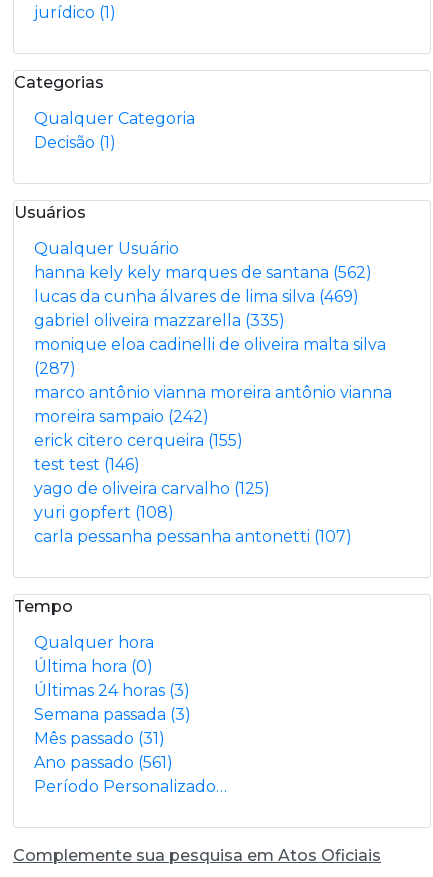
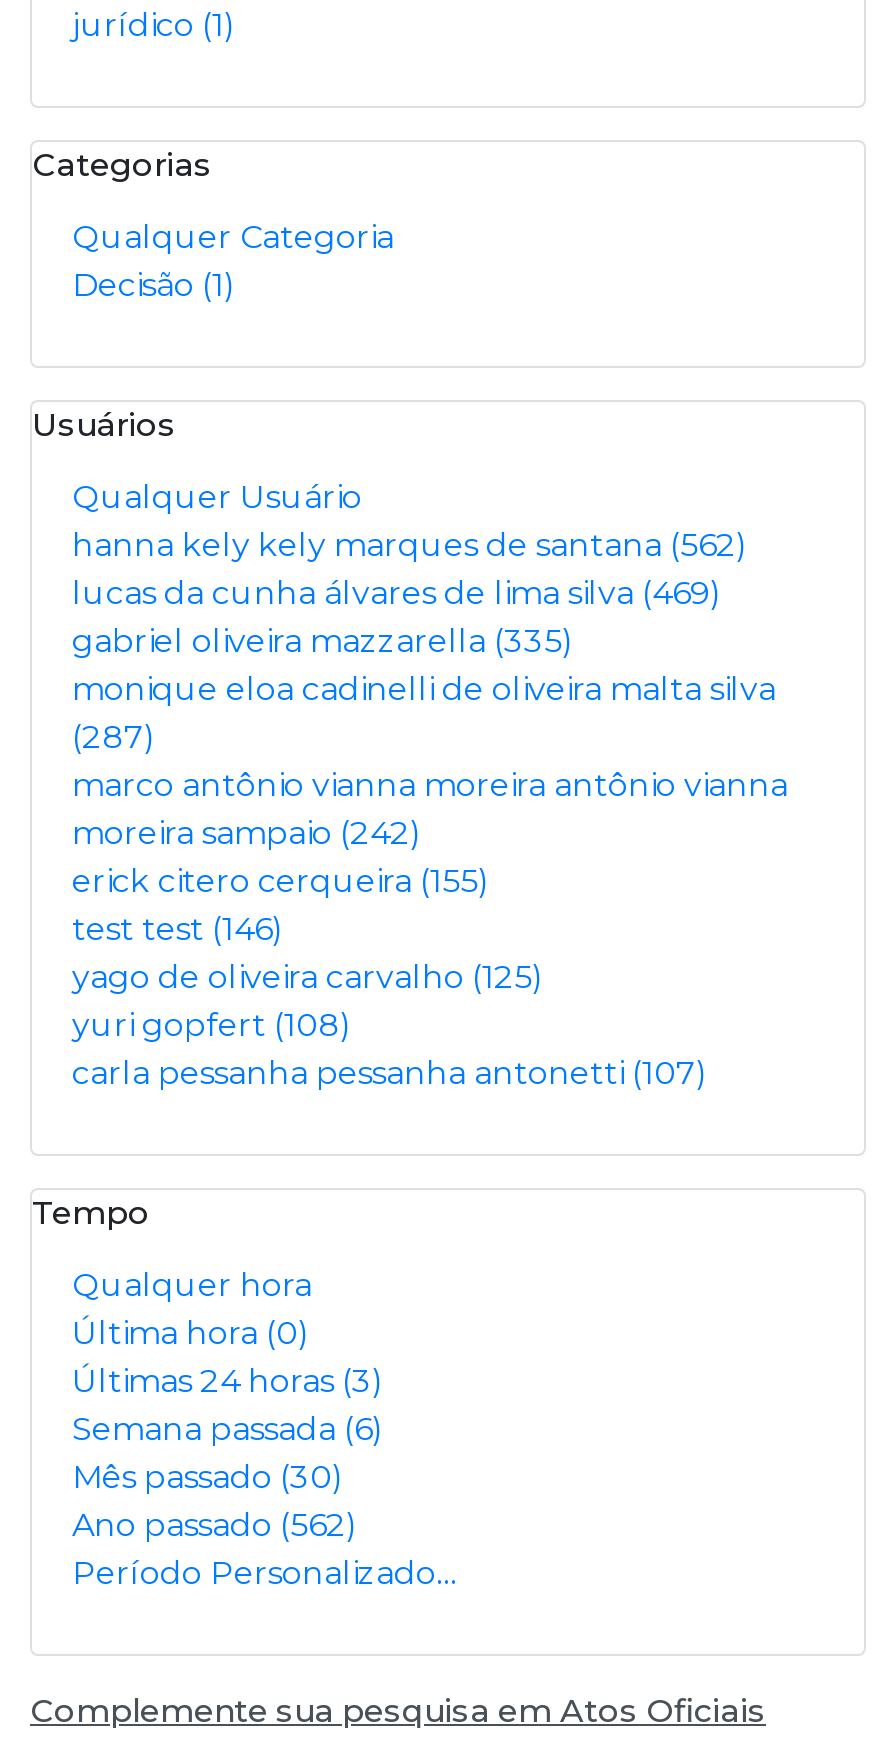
[34,705,191,724] Semana passada (3) -> [72,1410,384,1448] Semana passada (6)
[34,729,165,748] Mês passado (31) -> [72,1458,344,1496] Mês passado (30)
[34,753,173,772] Ano passado (561) -> [72,1506,358,1544] Ano passado (562)

